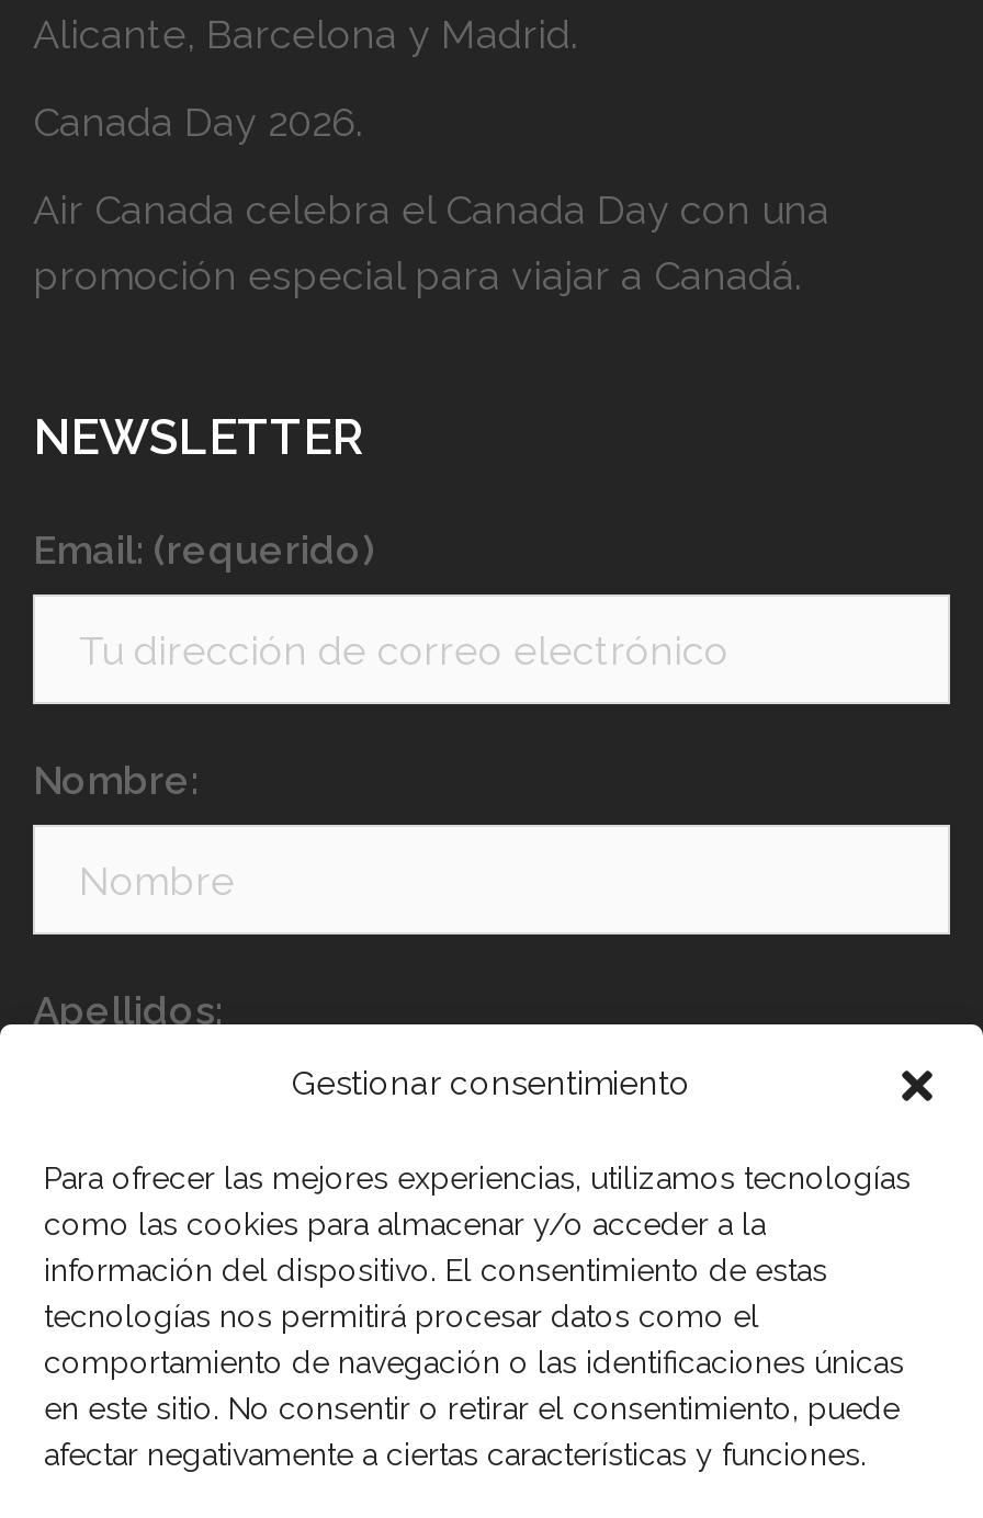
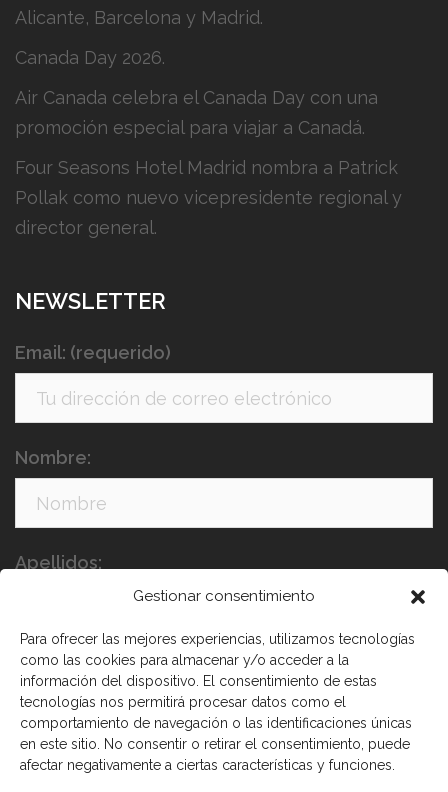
none -> [15,157,402,238] Four Seasons Hotel Madrid nombra a Patrick | Pollak como nuevo vicepresidente regional y | director general.

